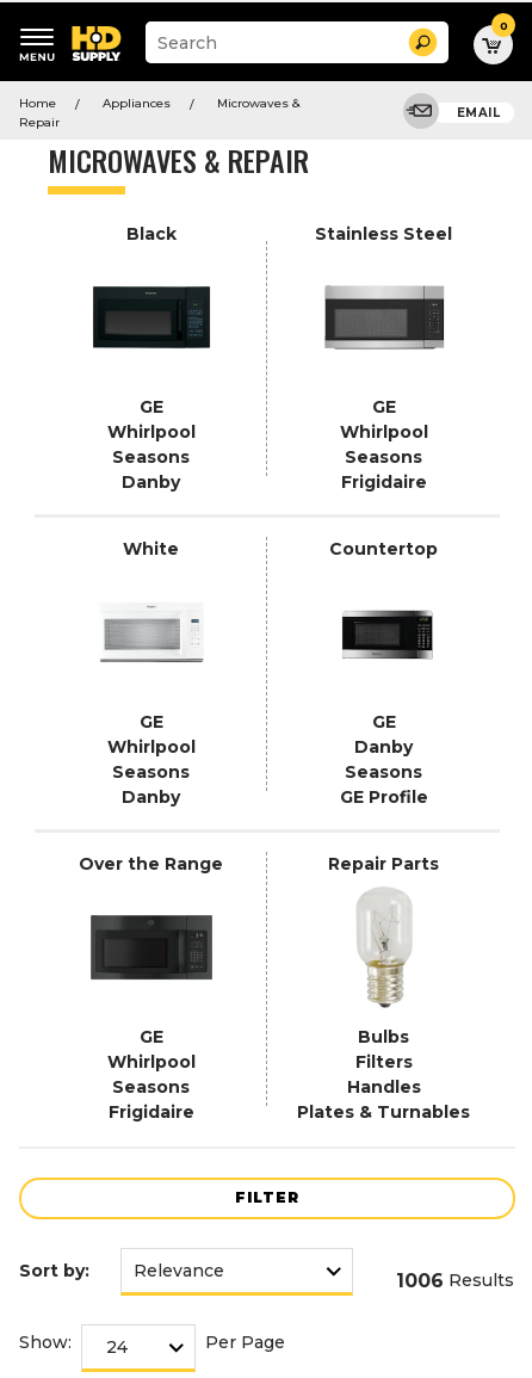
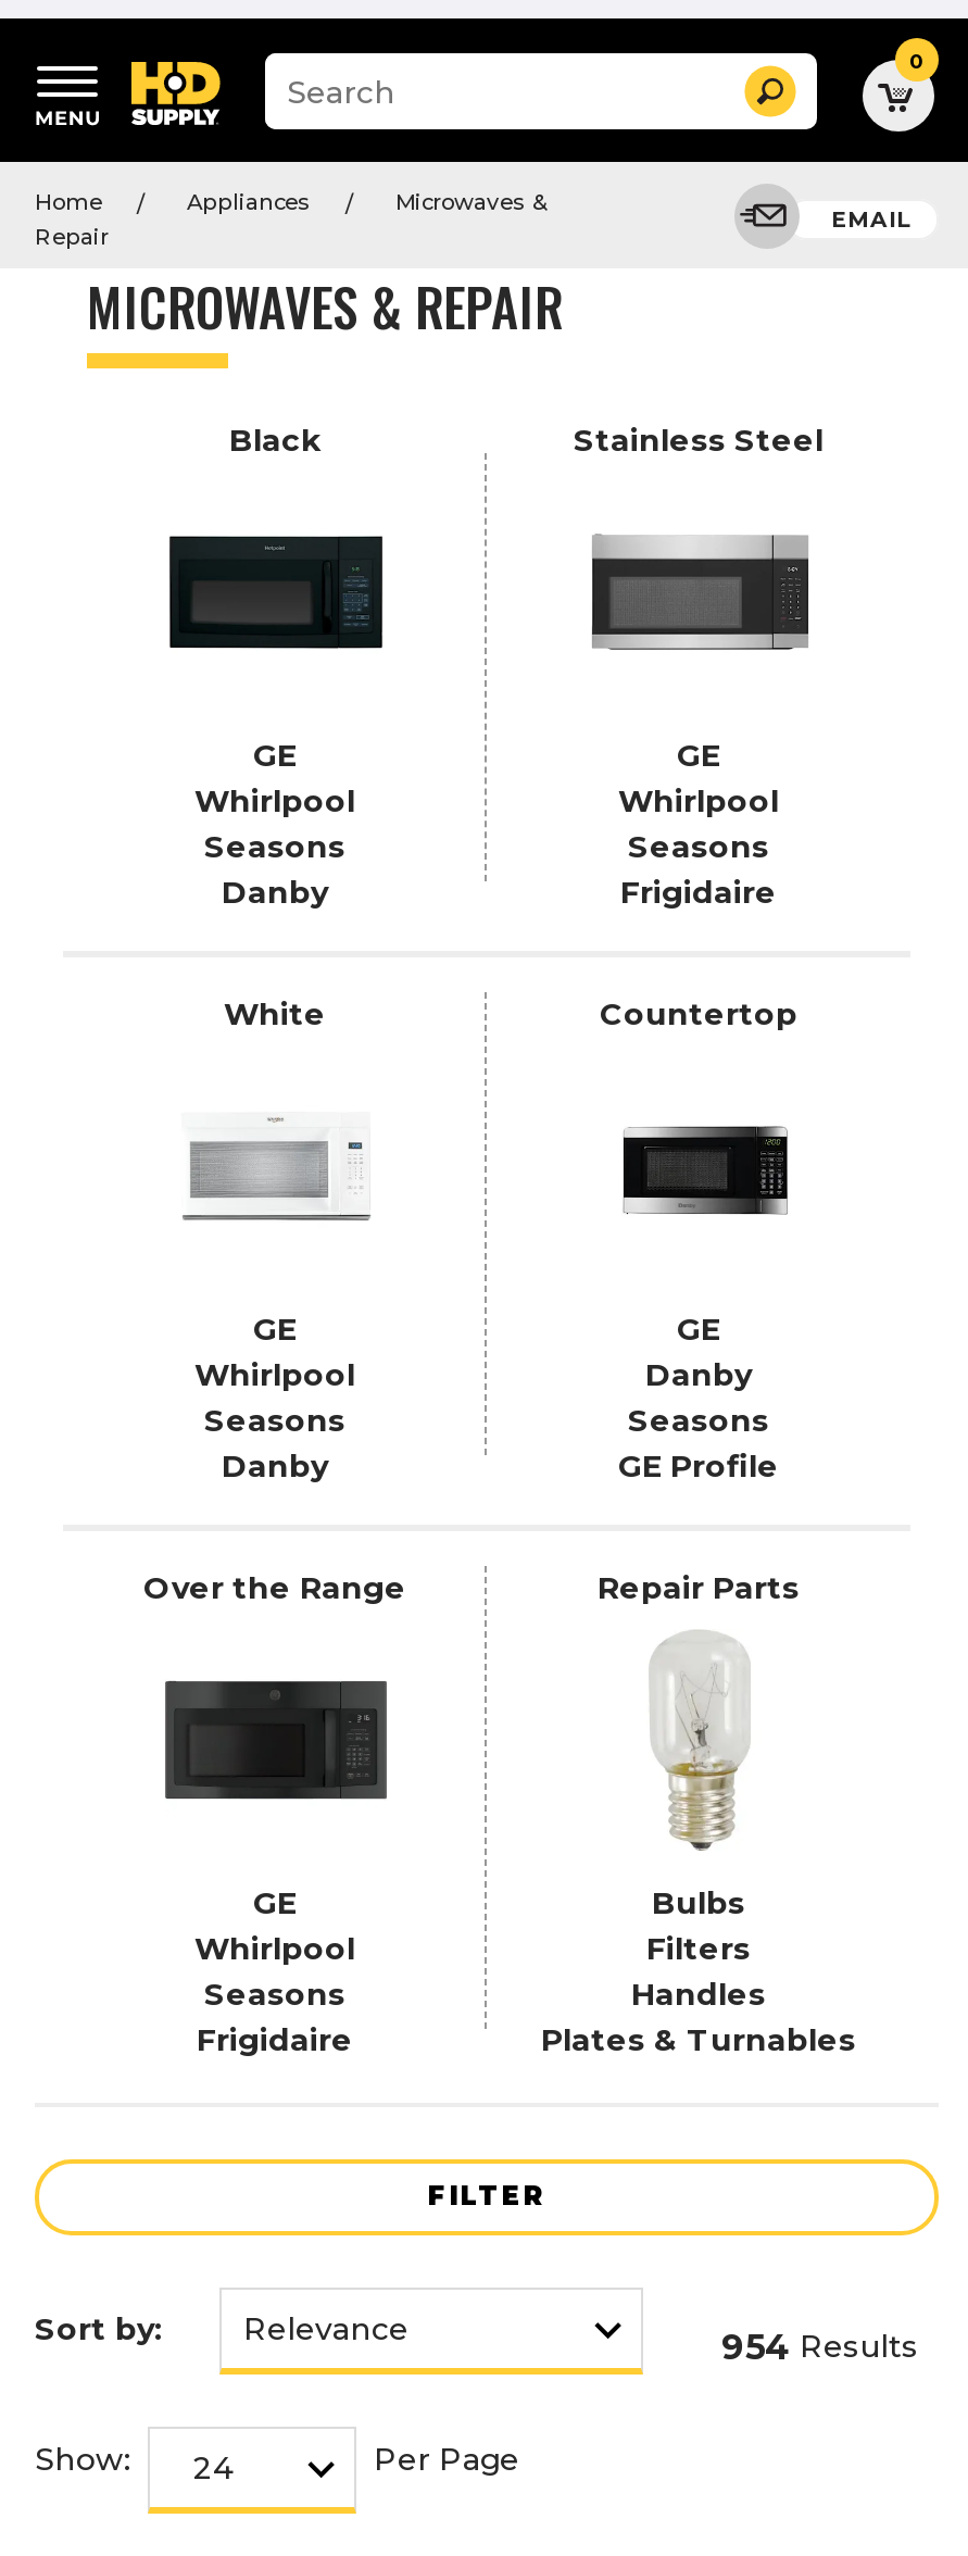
[396,1269,514,1292] 1006 Results -> [721,2326,919,2368] 954 Results

